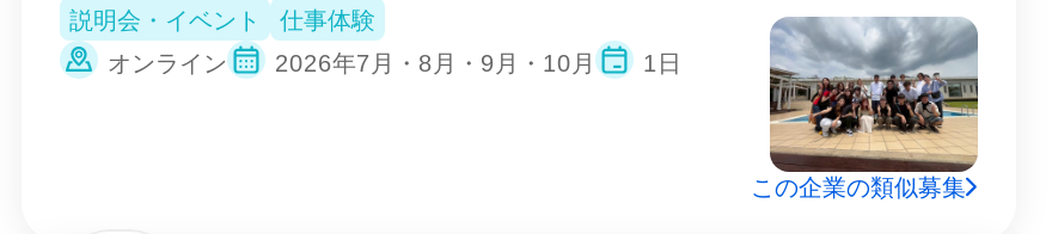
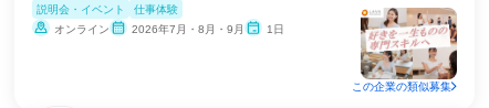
[767,14,980,170] [image] -> [360,8,458,78] [image]
[108,50,681,76] オンライン 2026年7月・8月・9月・10月 1日 -> [54,23,284,35] オンライン 2026年7月・8月・9月 1日

